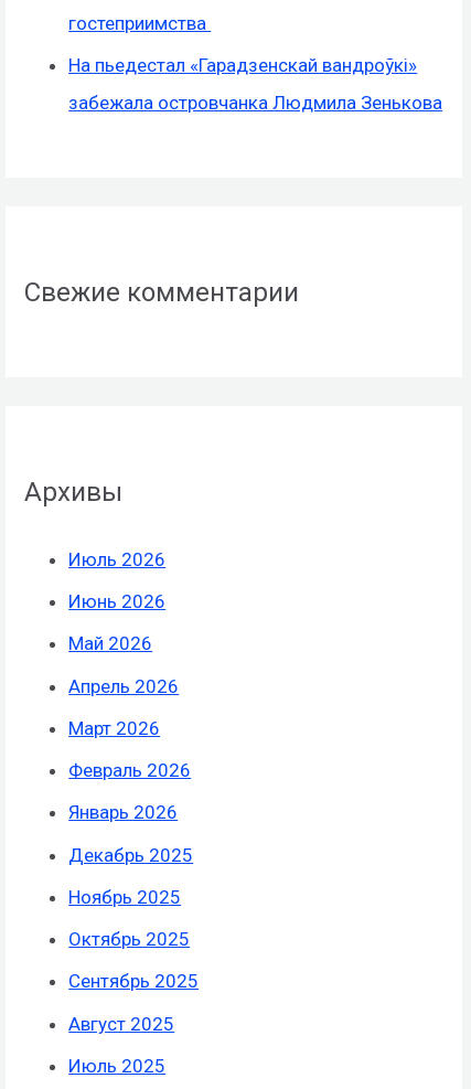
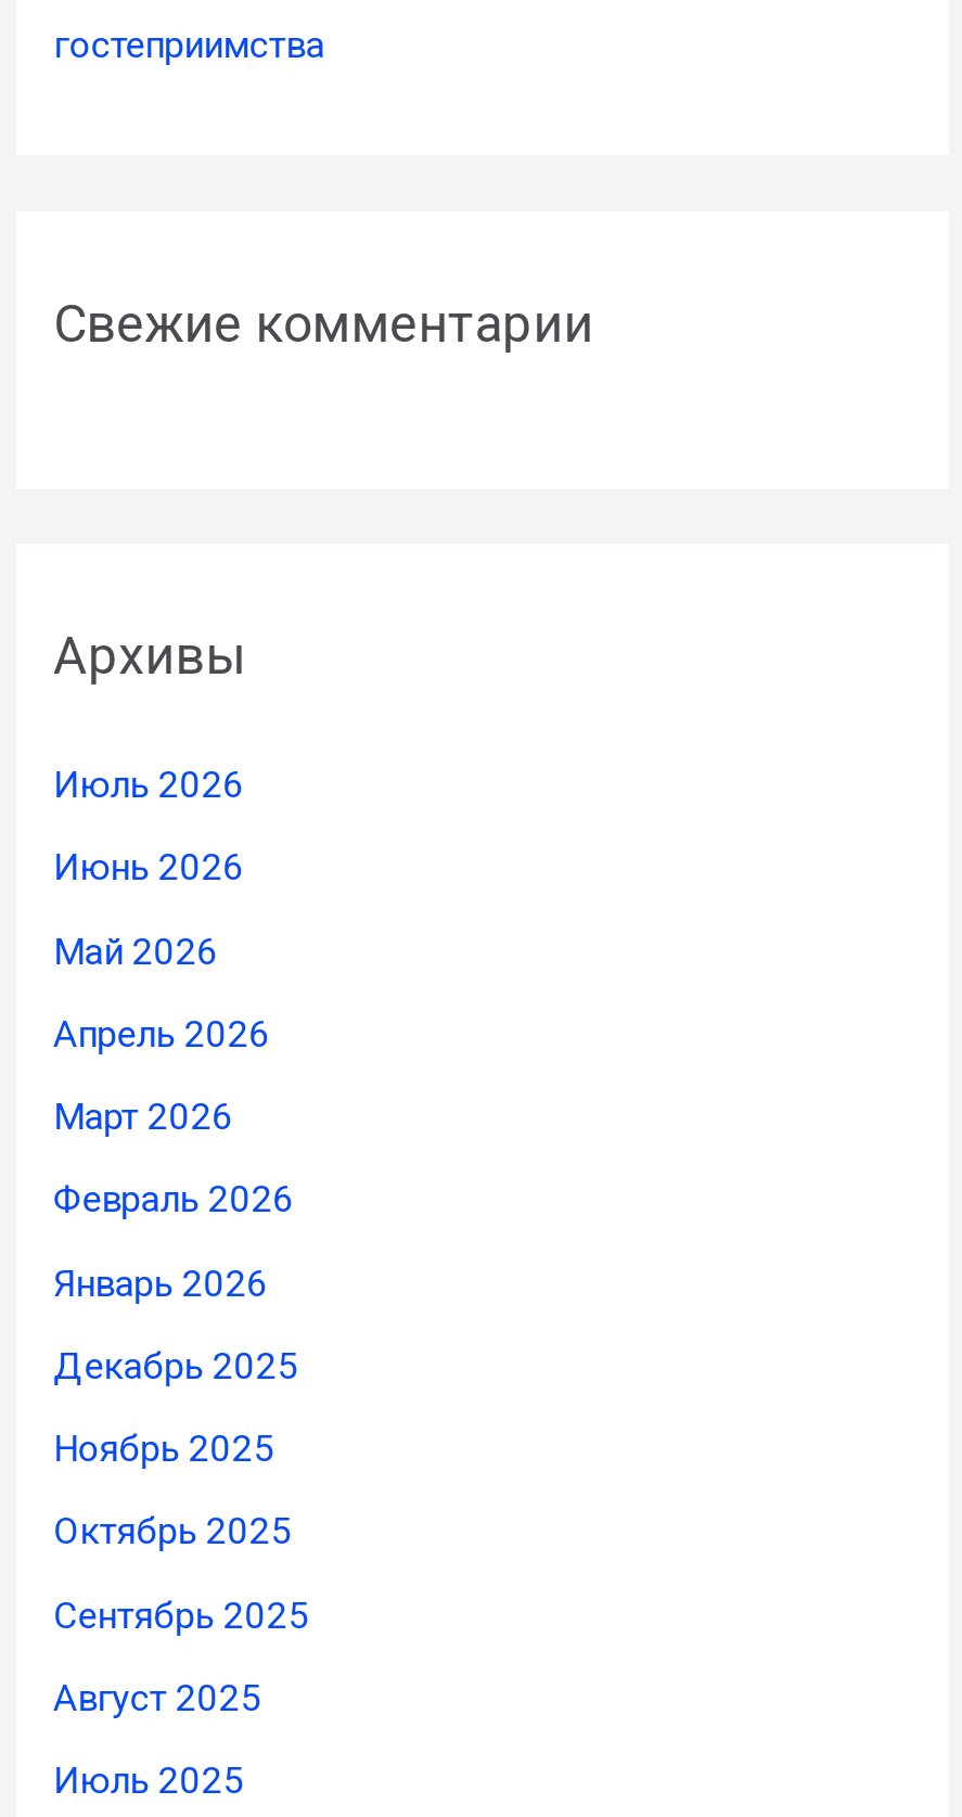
[69,54,443,114] На пьедестал «Гарадзенскай вандроўкі» | забежала островчанка Людмила Зенькова -> none

